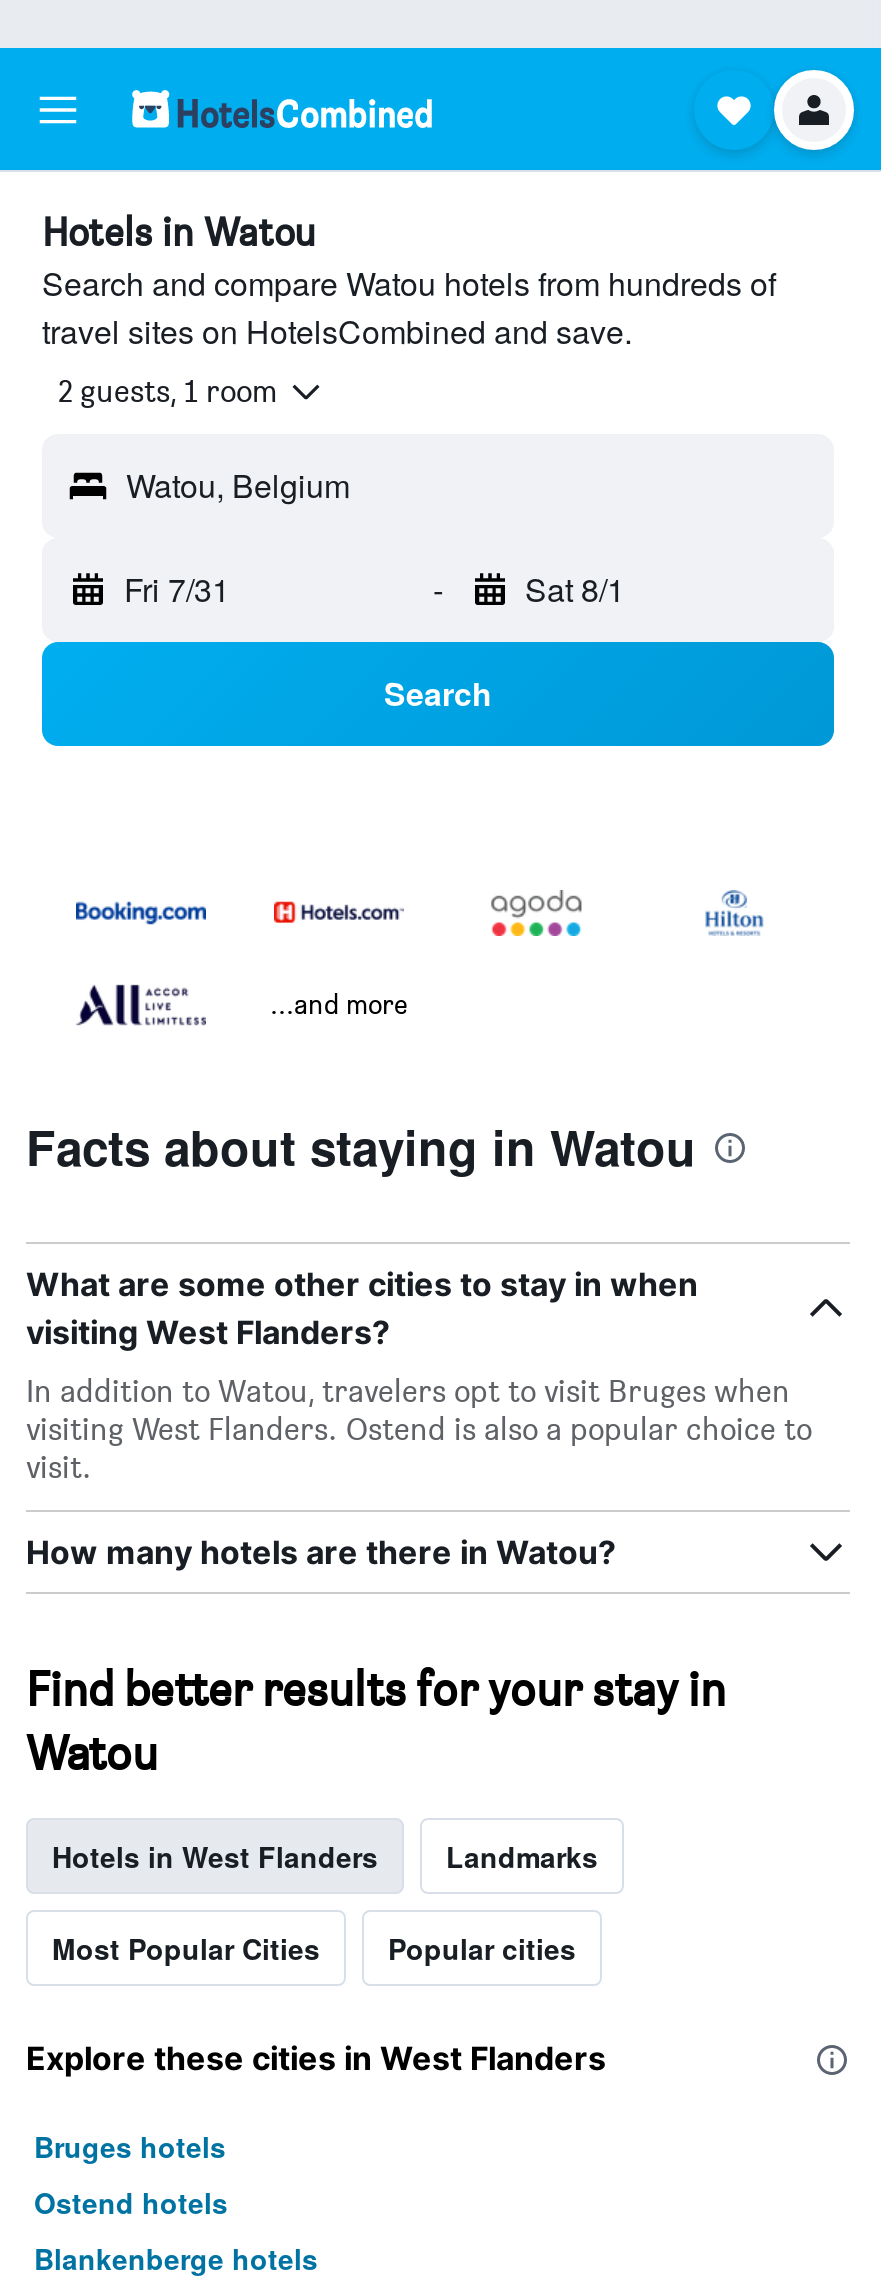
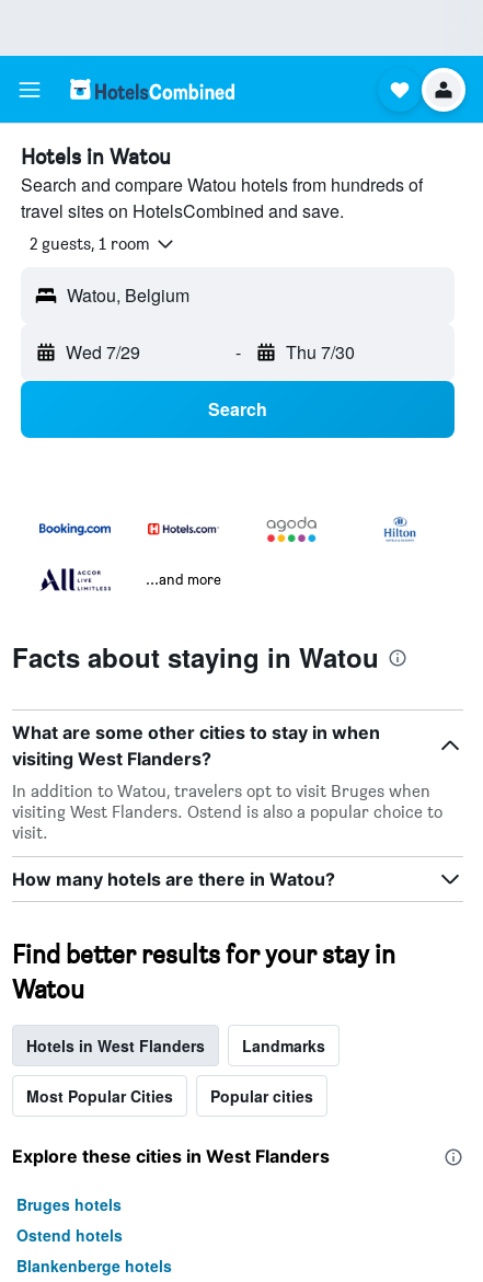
[124,566,230,612] Fri 7/31 -> [66,340,140,365] Wed 7/29
[525,566,625,612] Sat 8/1 -> [285,340,354,365] Thu 7/30

